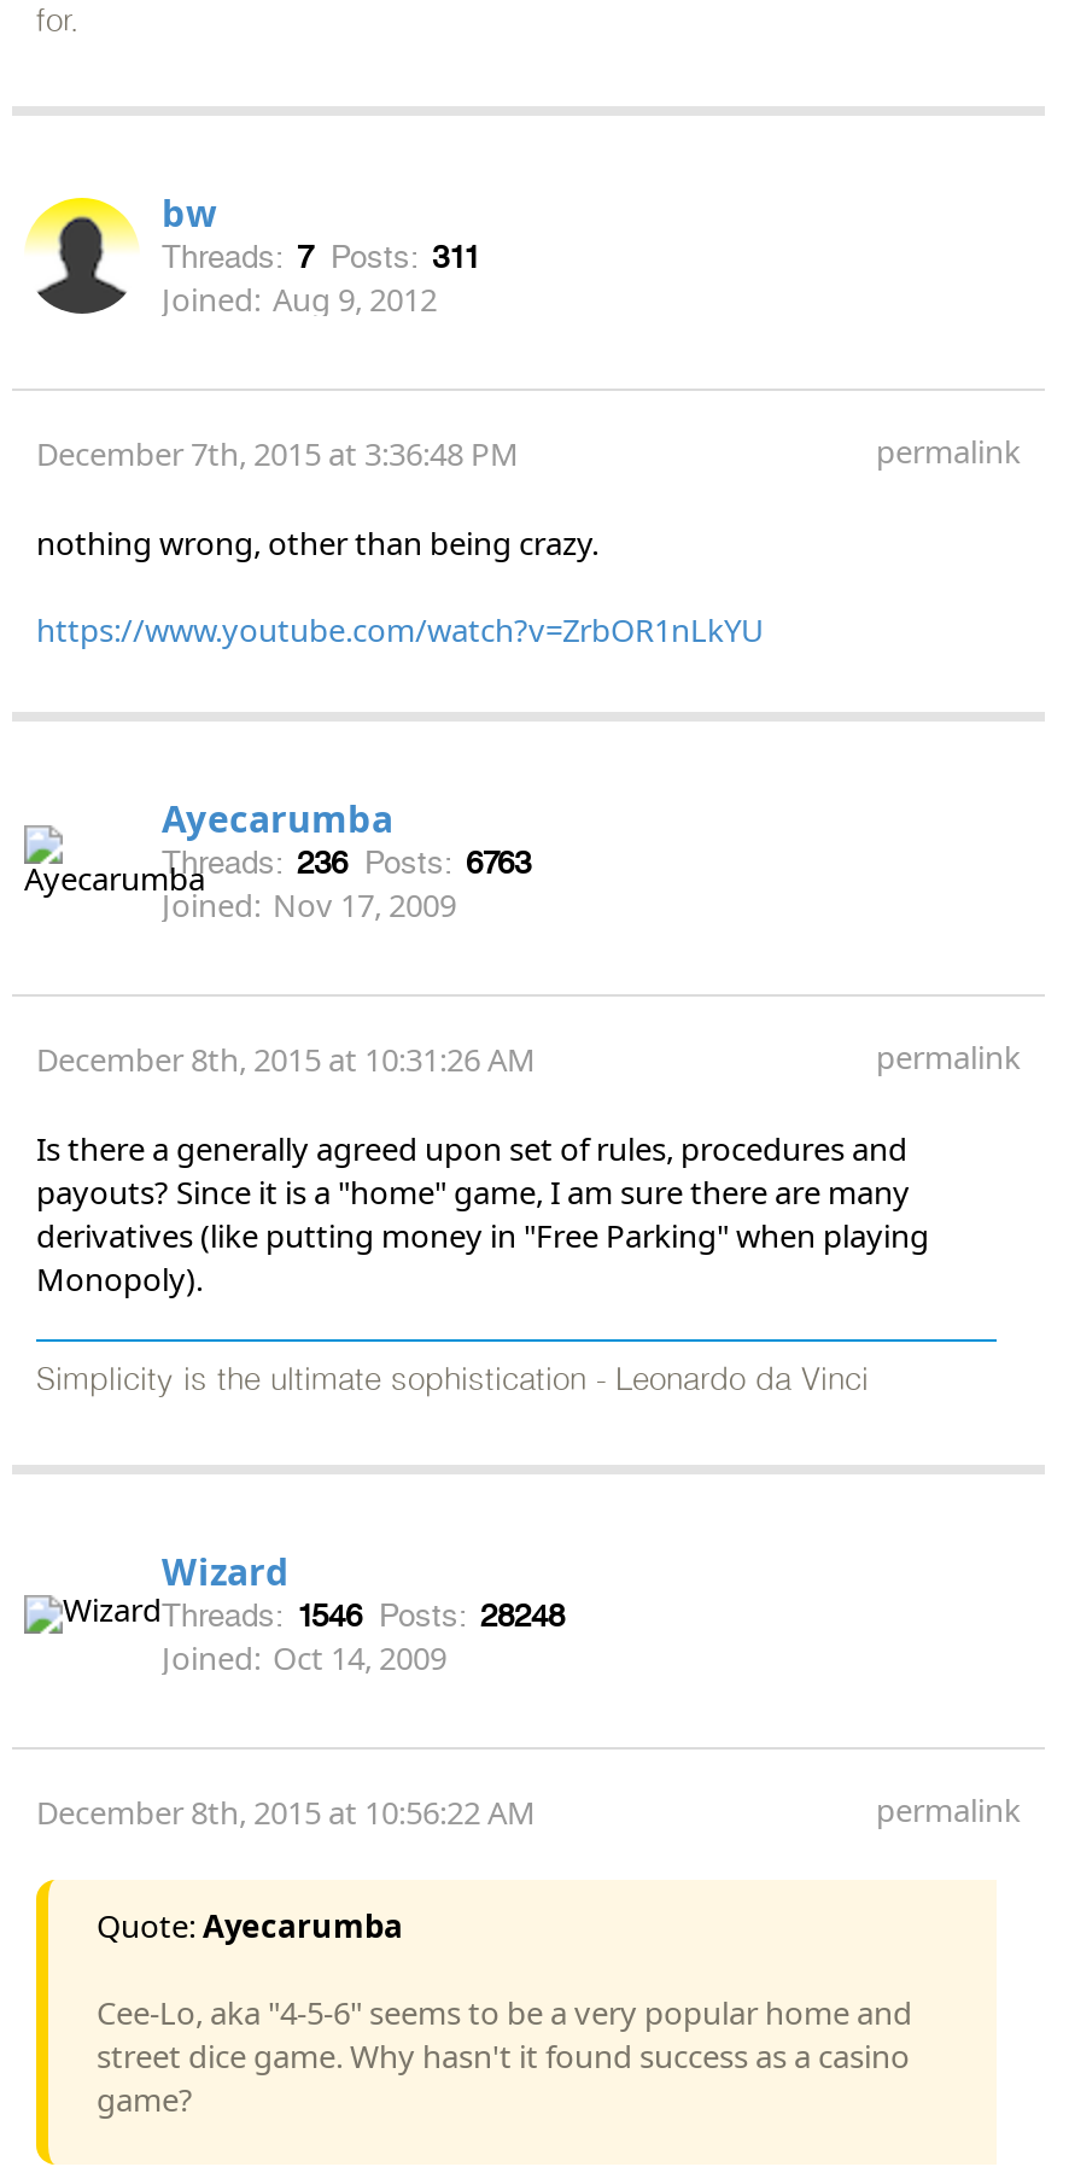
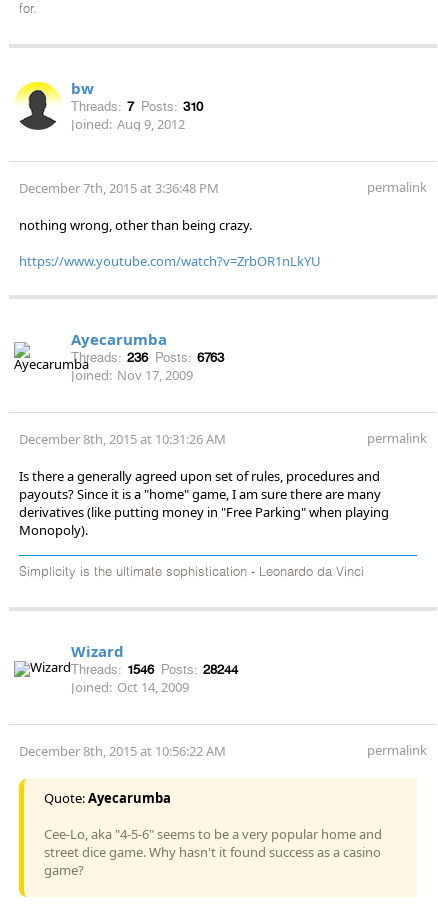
[162,239,480,275] Threads: 7 Posts: 311 -> [71,99,203,114] Threads: 7 Posts: 310
[162,1597,565,1633] Threads: 1546 Posts: 28248 -> [71,662,238,677] Threads: 1546 Posts: 28244

